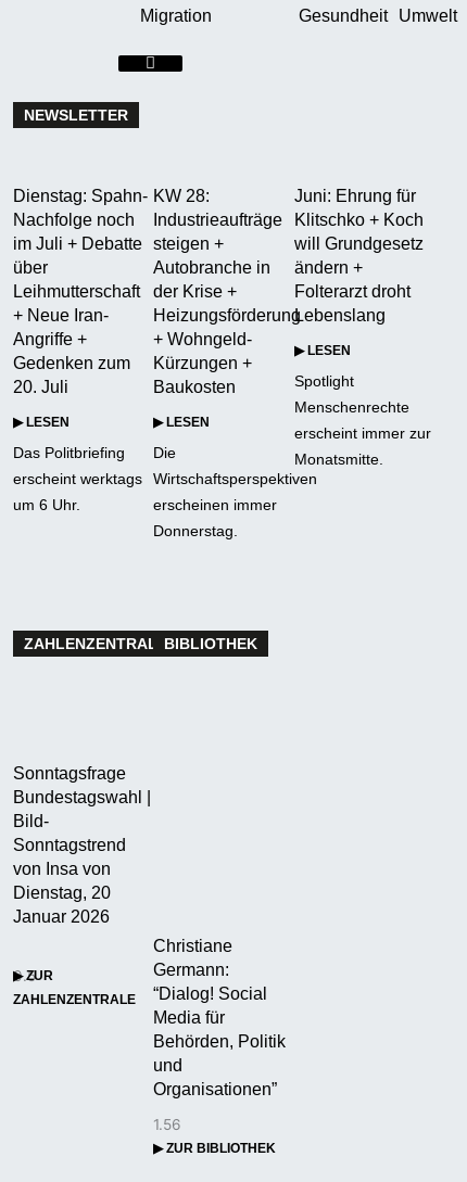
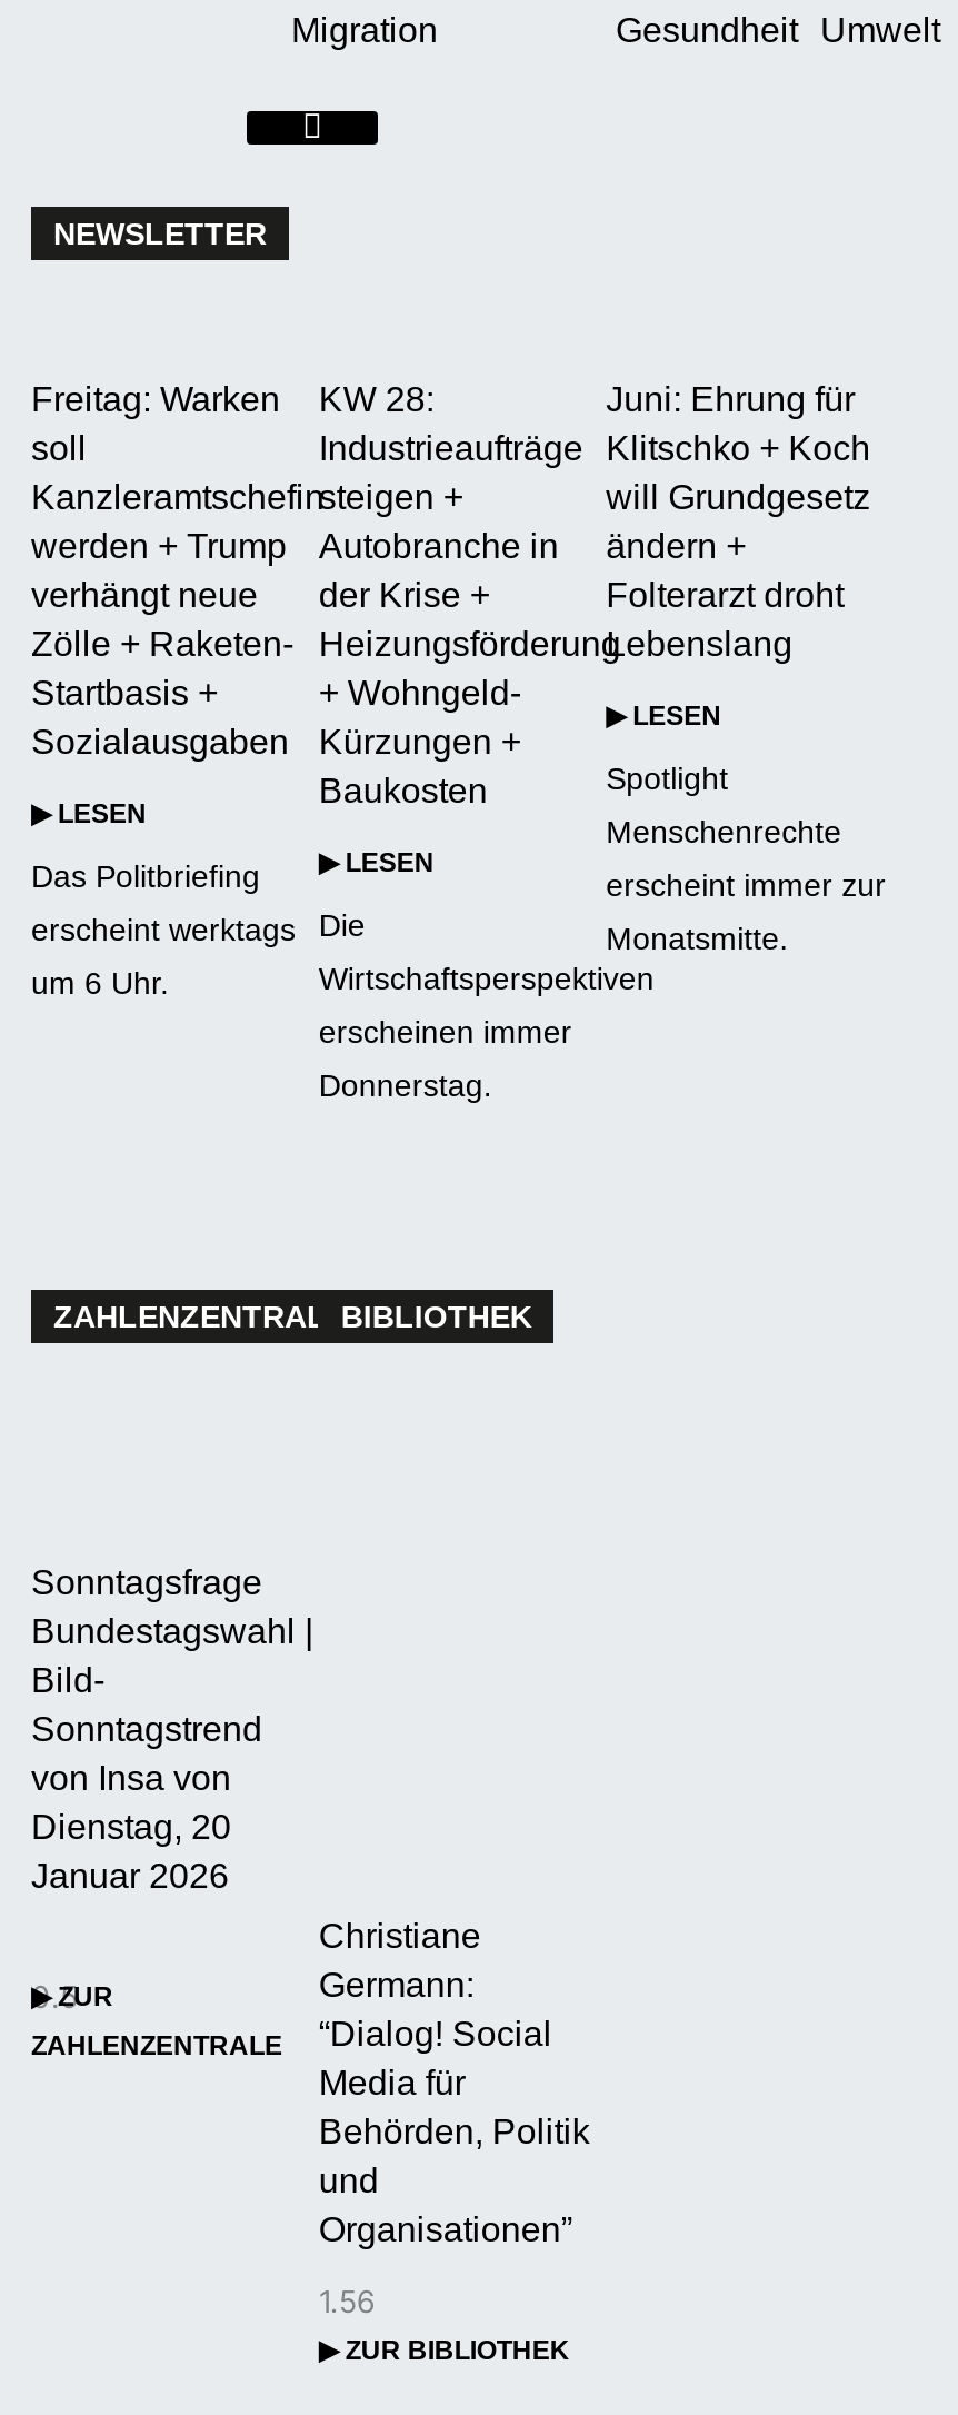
[13,187,148,396] Dienstag: Spahn- | Nachfolge noch | im Juli + Debatte | über | Leihmutterschaft | + Neue Iran- | Angriffe + | Gedenken zum | 20. Juli -> [31,380,325,761] Freitag: Warken | soll | Kanzleramtschefin | werden + Trump | verhängt neue | Zölle + Raketen- | Startbasis + | Sozialausgaben
moved [13,444,142,513] -> [31,858,296,1001]: Das Politbriefing | erscheint werktags | um 6 Uhr.

